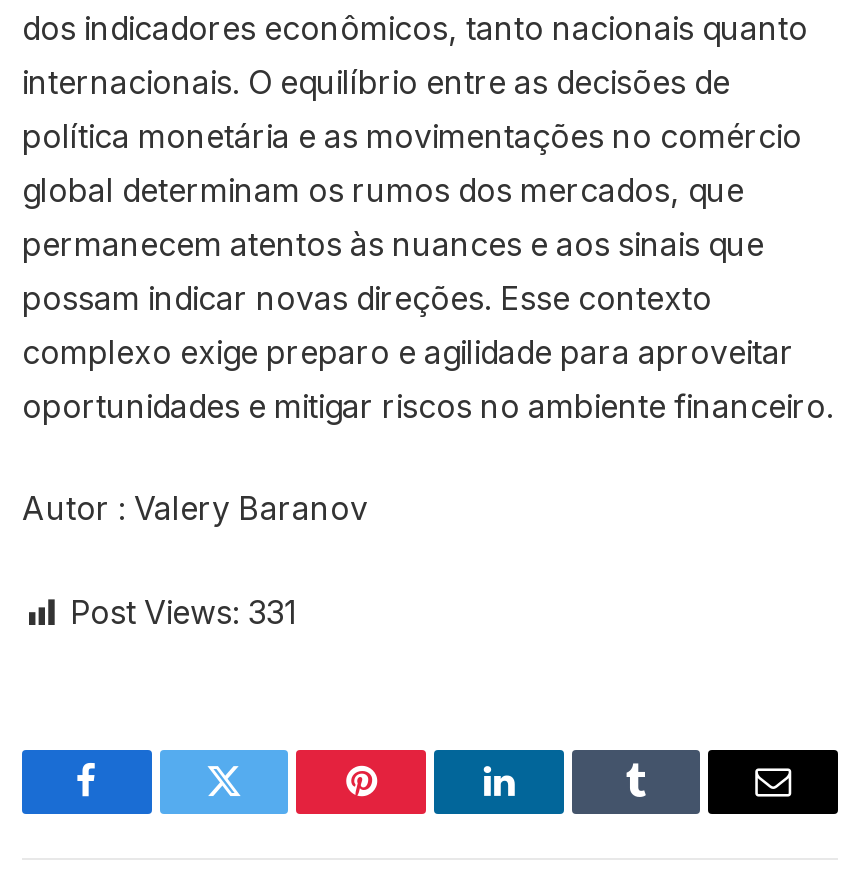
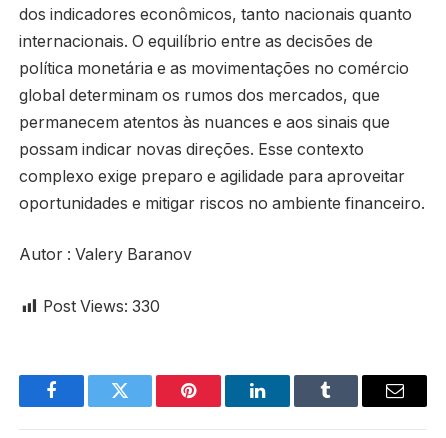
[70,594,298,632] Post Views: 331 -> [43,297,160,316] Post Views: 330

